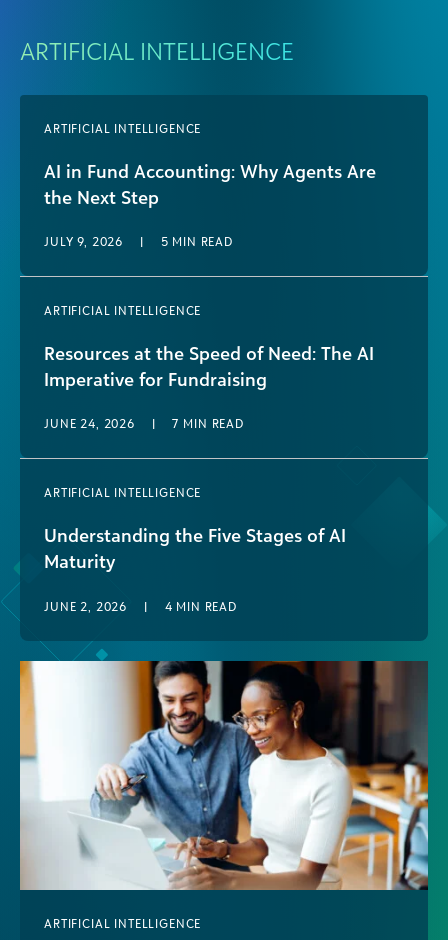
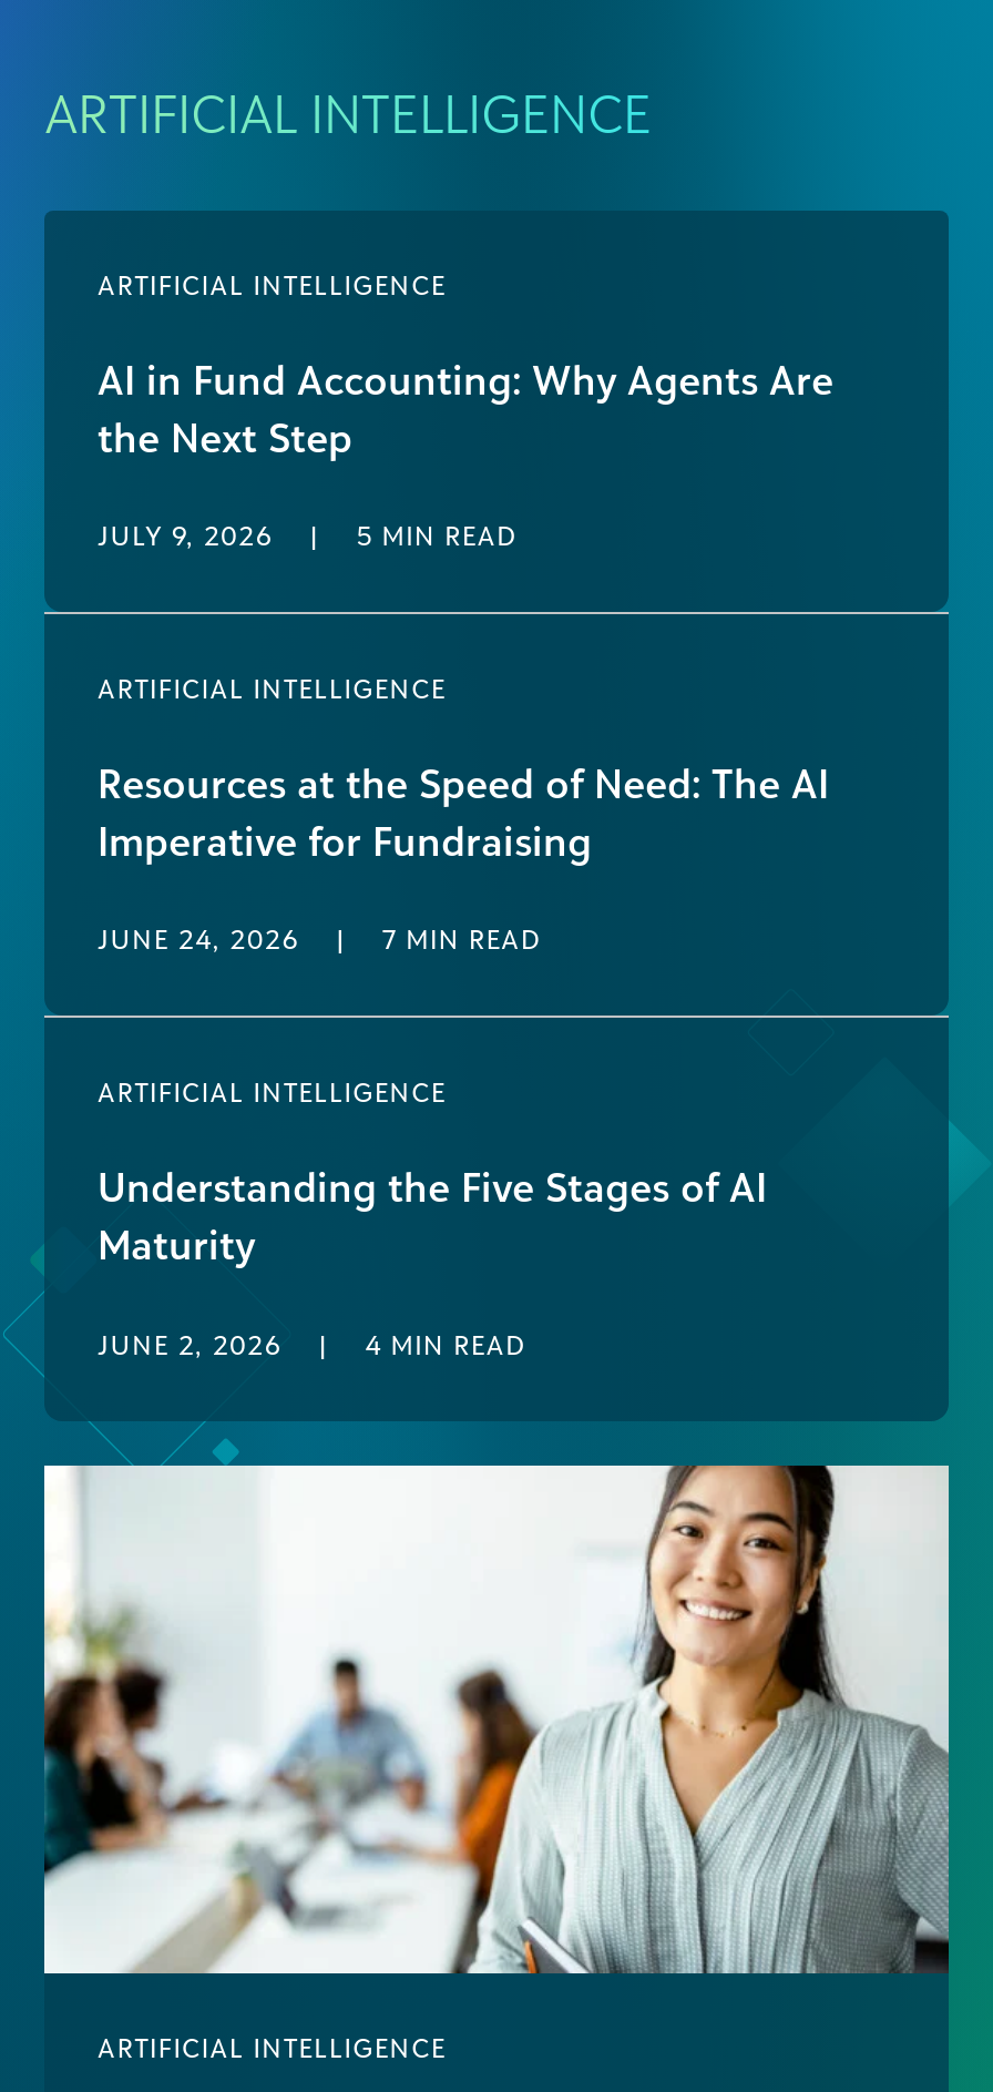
[19,660,429,891] [image] -> [42,1463,951,1976] [image]

